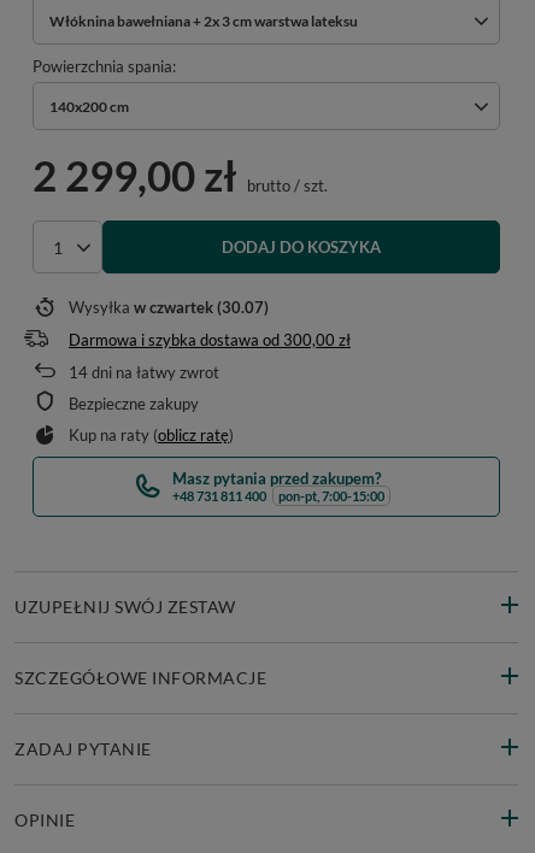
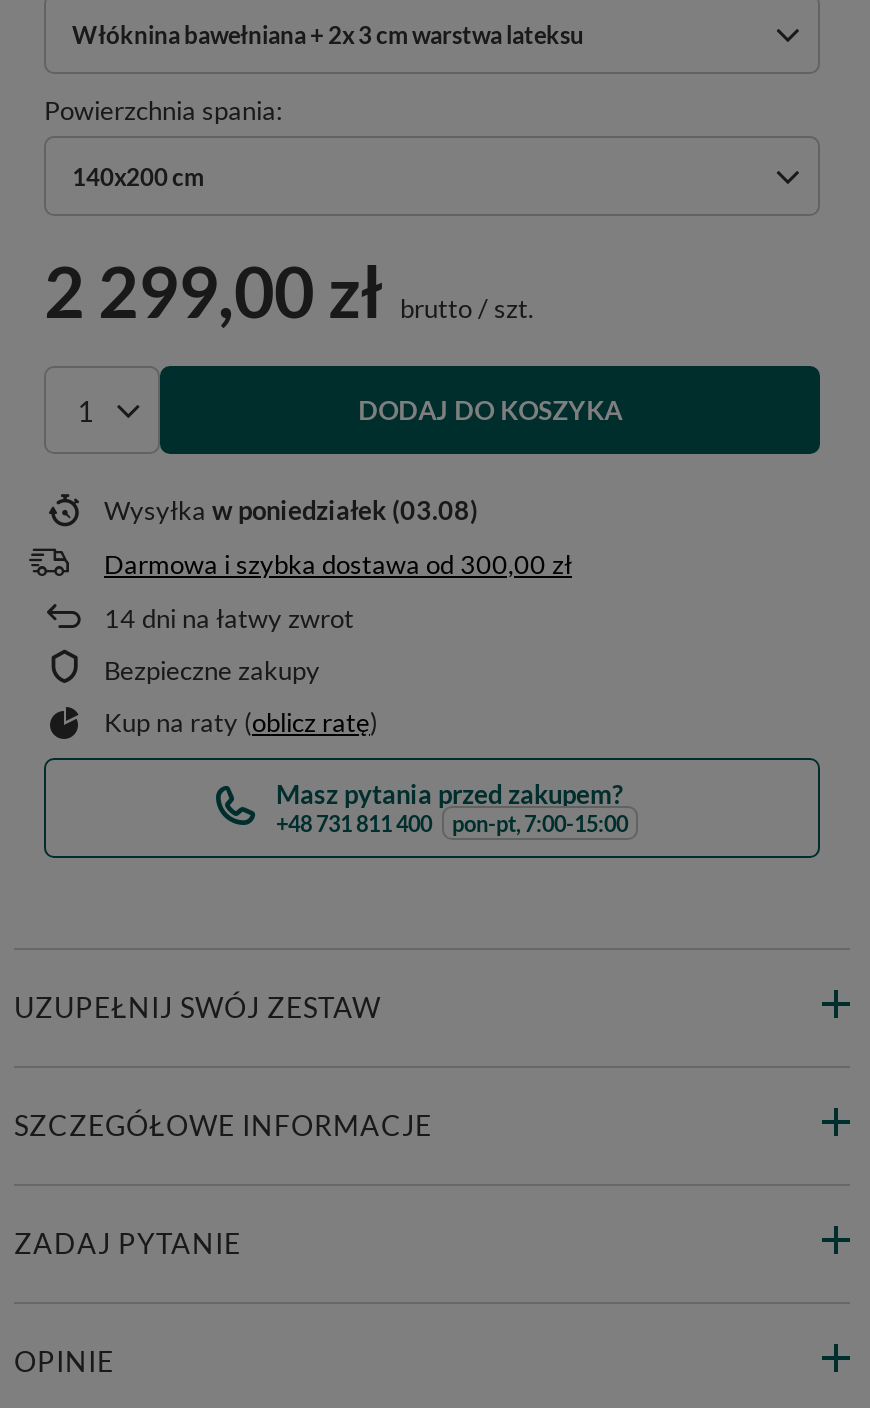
[69,298,269,317] Wysyłka w czwartek (30.07) -> [104,494,478,526] Wysyłka w poniedziałek (03.08)

